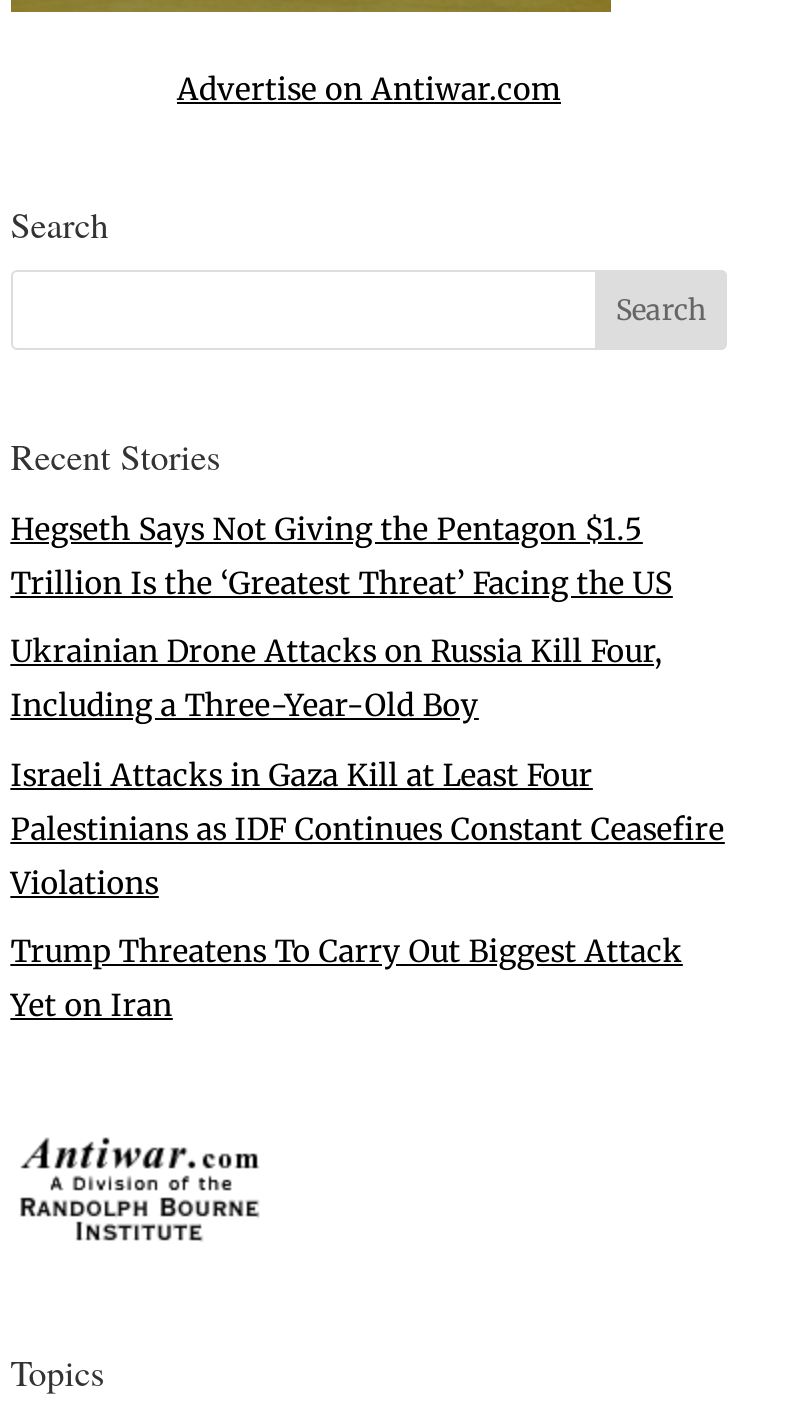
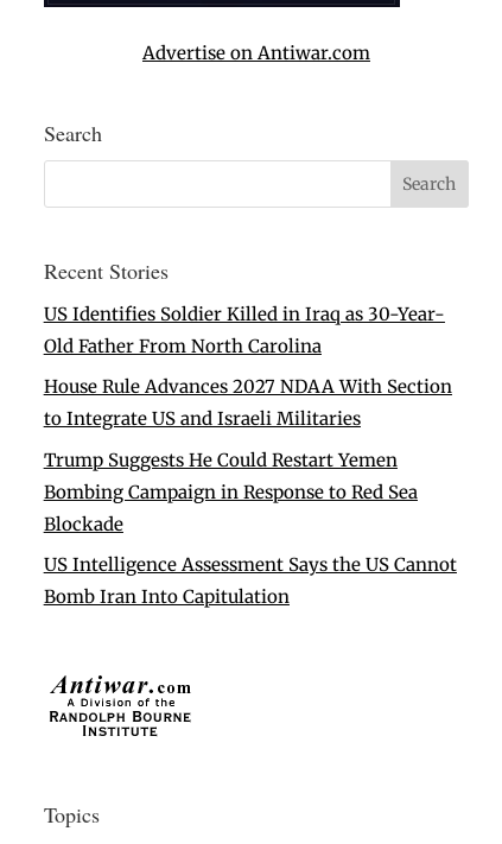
[11,510,673,602] Hegseth Says Not Giving the Pentagon $1.5 | Trillion Is the ‘Greatest Threat’ Facing the US -> [44,302,445,357] US Identifies Soldier Killed in Iraq as 30-Year- | Old Father From North Carolina
[11,633,663,725] Ukrainian Drone Attacks on Russia Kill Four, | Including a Three-Year-Old Boy -> [44,375,452,430] House Rule Advances 2027 NDAA With Section | to Integrate US and Israeli Militaries
[11,756,725,902] Israeli Attacks in Gaza Kill at Least Four | Palestinians as IDF Continues Constant Ceasefire | Violations -> [44,448,418,535] Trump Suggests He Could Restart Yemen | Bombing Campaign in Response to Red Sea | Blockade
[11,933,683,1025] Trump Threatens To Carry Out Biggest Attack | Yet on Iran -> [44,554,457,608] US Intelligence Assessment Says the US Cannot | Bomb Iran Into Capitulation

